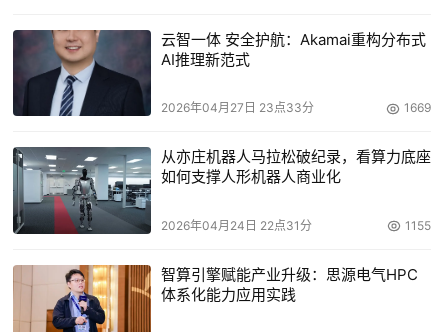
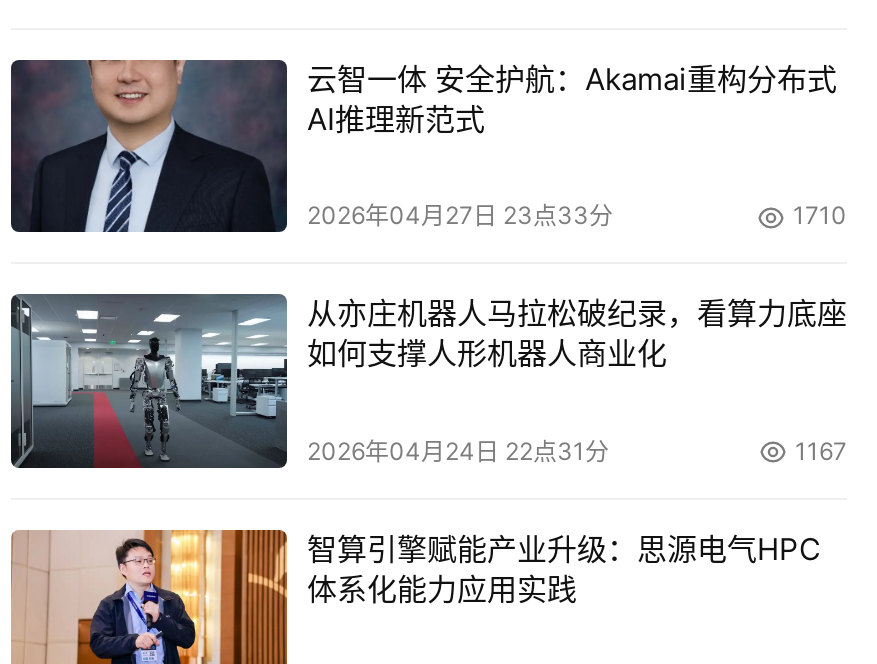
[404,100,431,115] 1669 -> [793,201,847,231] 1710
[405,218,431,233] 1155 -> [795,435,847,465] 1167

